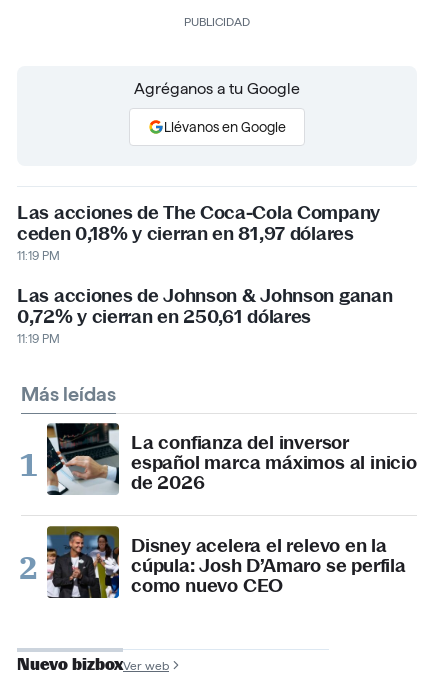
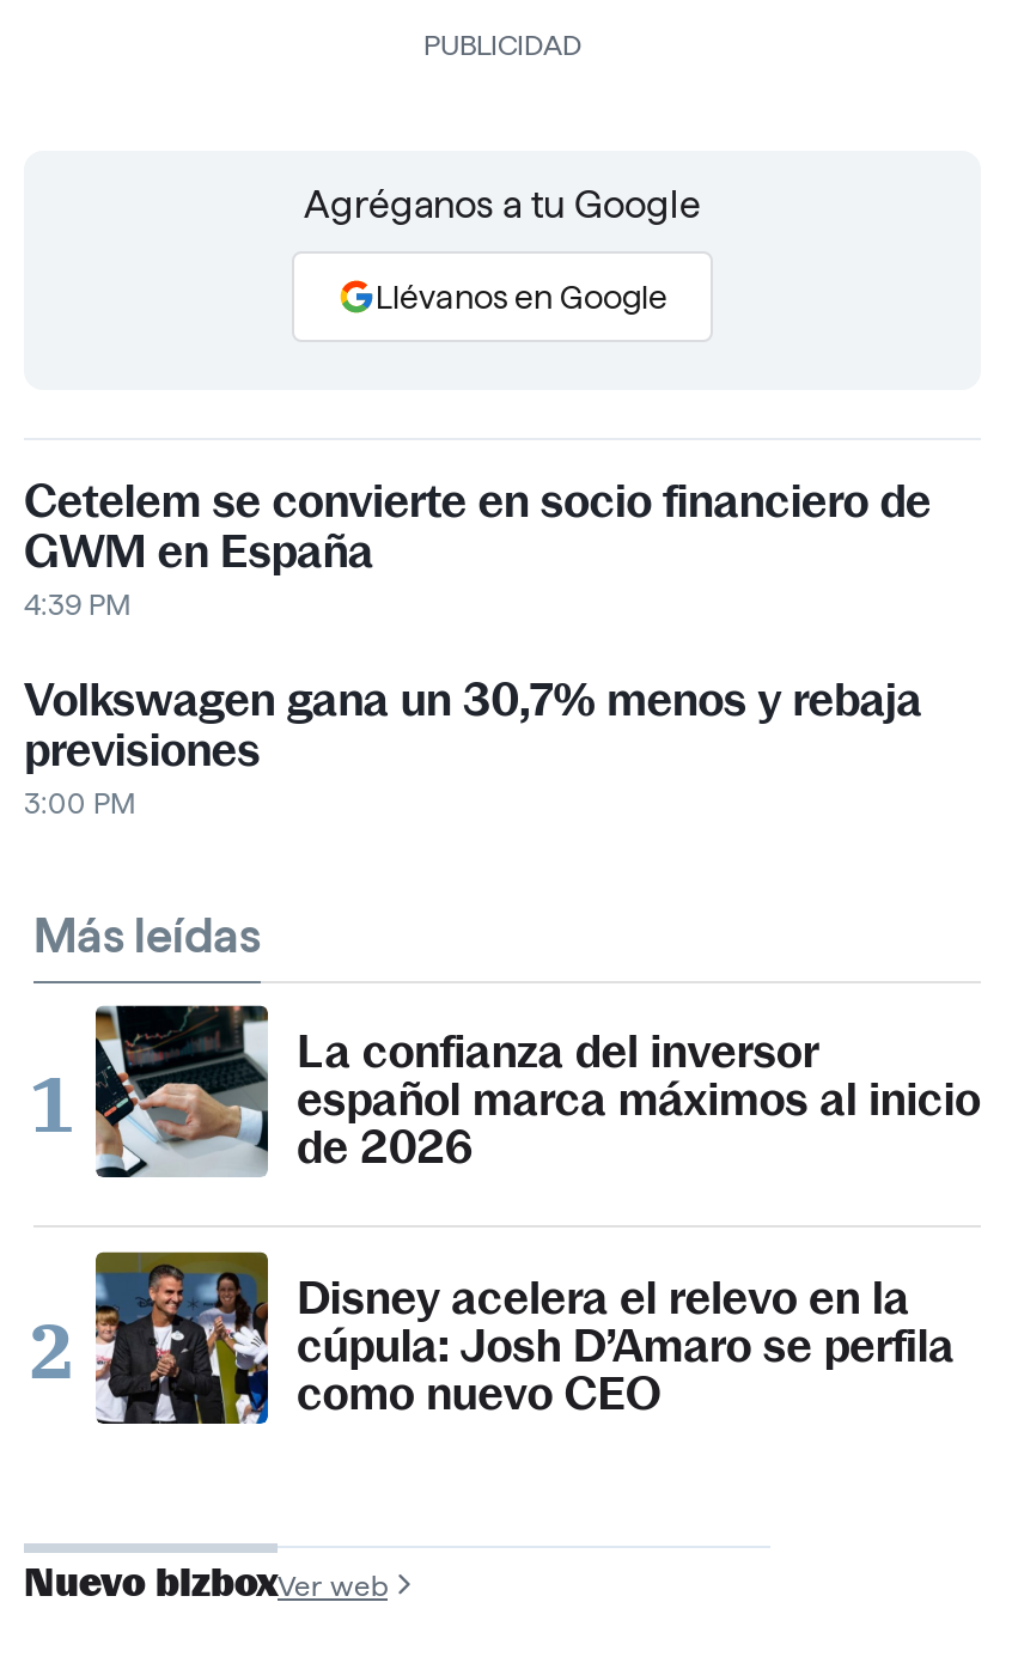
[17,201,380,262] Las acciones de The Coca-Cola Company | ceden 0,18% y cierran en 81,97 dólares | 11:19 PM -> [24,474,931,620] Cetelem se convierte en socio financiero de | GWM en España | 4:39 PM
[17,284,392,345] Las acciones de Johnson & Johnson ganan | 0,72% y cierran en 250,61 dólares | 11:19 PM -> [24,673,922,819] Volkswagen gana un 30,7% menos y rebaja | previsiones | 3:00 PM

